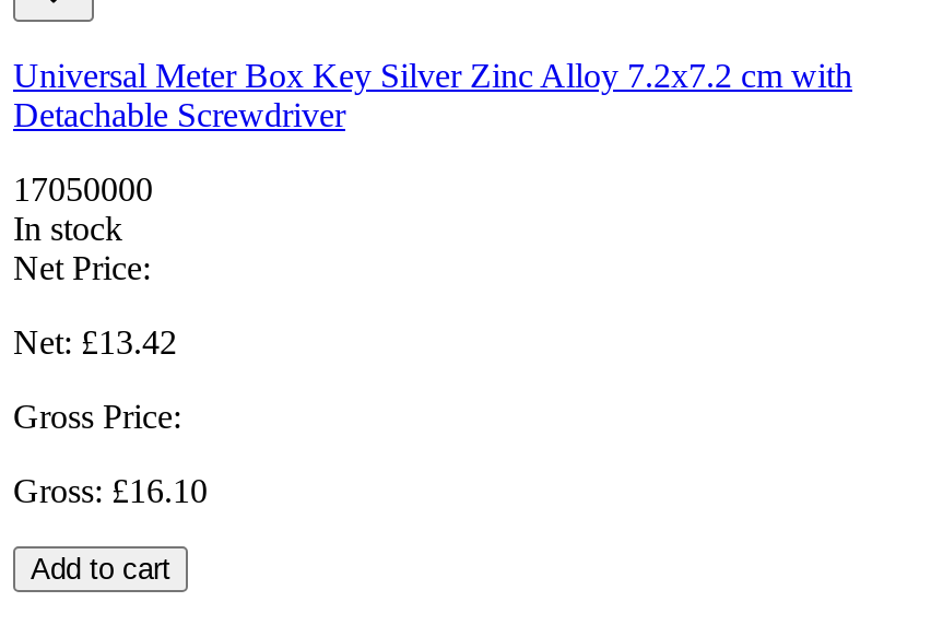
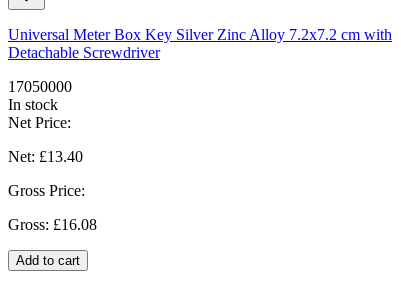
[13,323,177,360] Net: £13.42 -> [8,148,83,165] Net: £13.40
[13,472,208,509] Gross: £16.10 -> [8,216,97,233] Gross: £16.08

